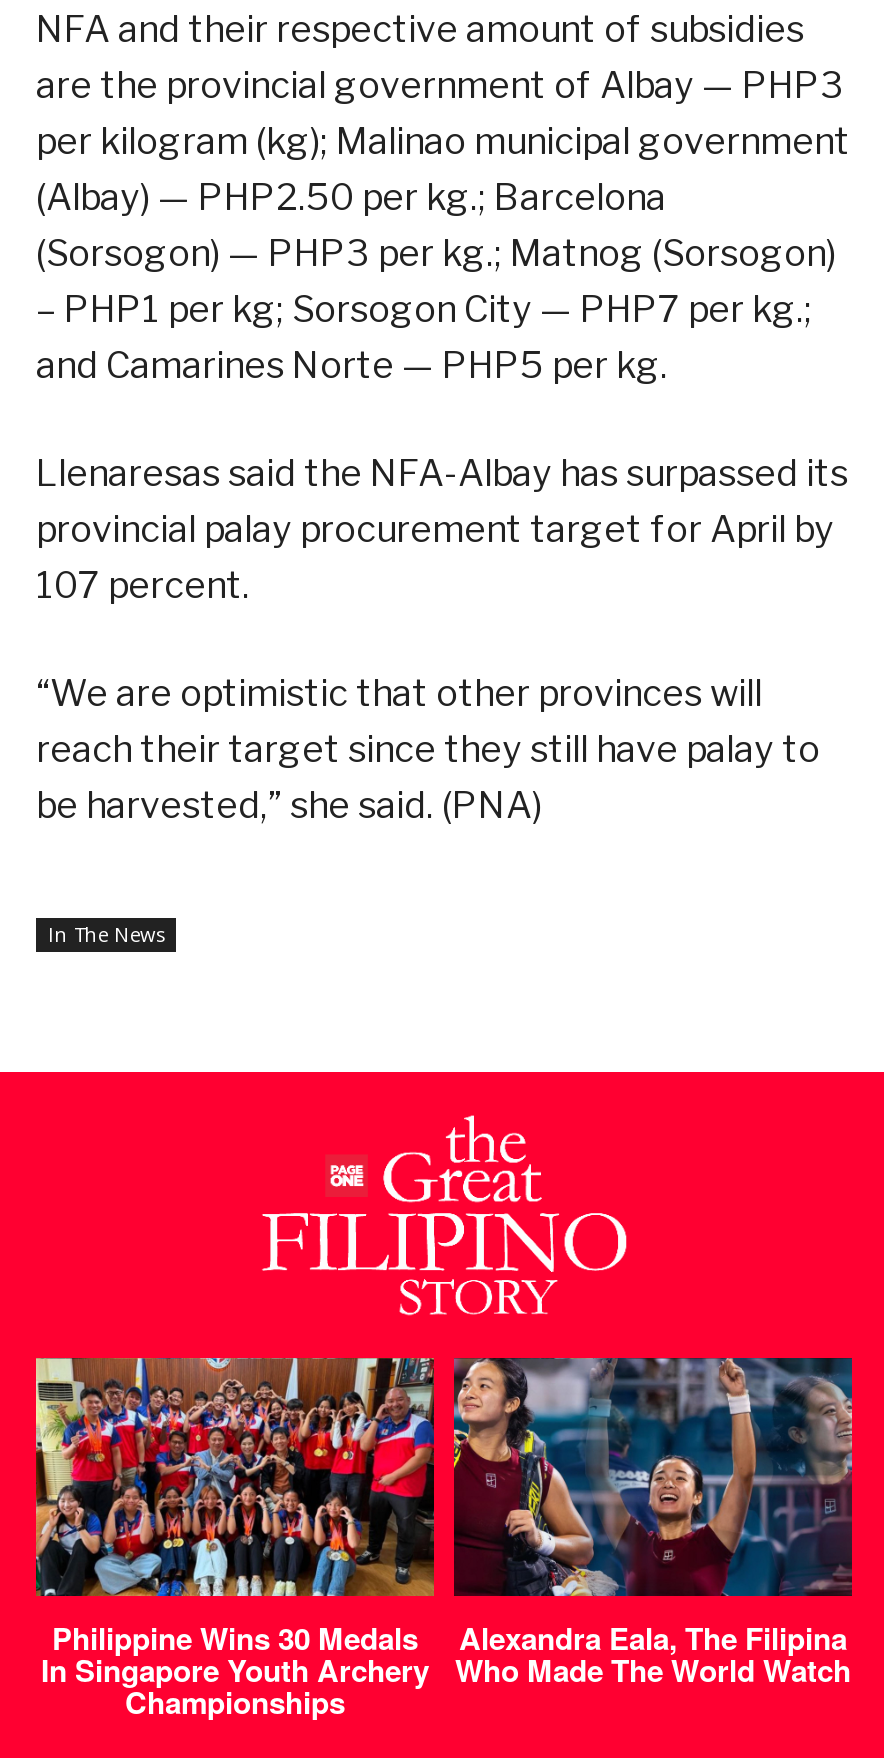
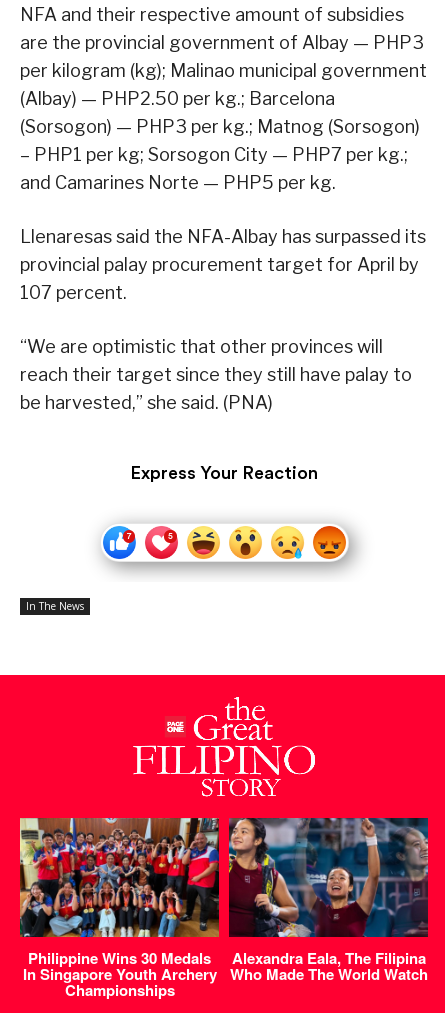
none -> [102,525,358,573] [image]
none -> [130,464,318,482] Express Your Reaction

